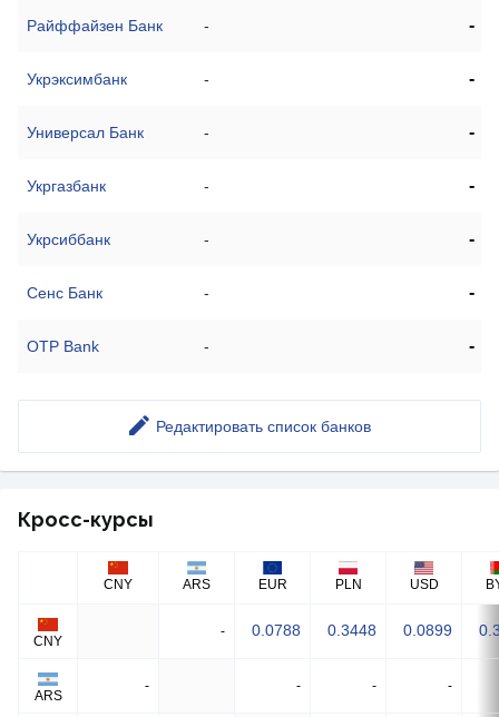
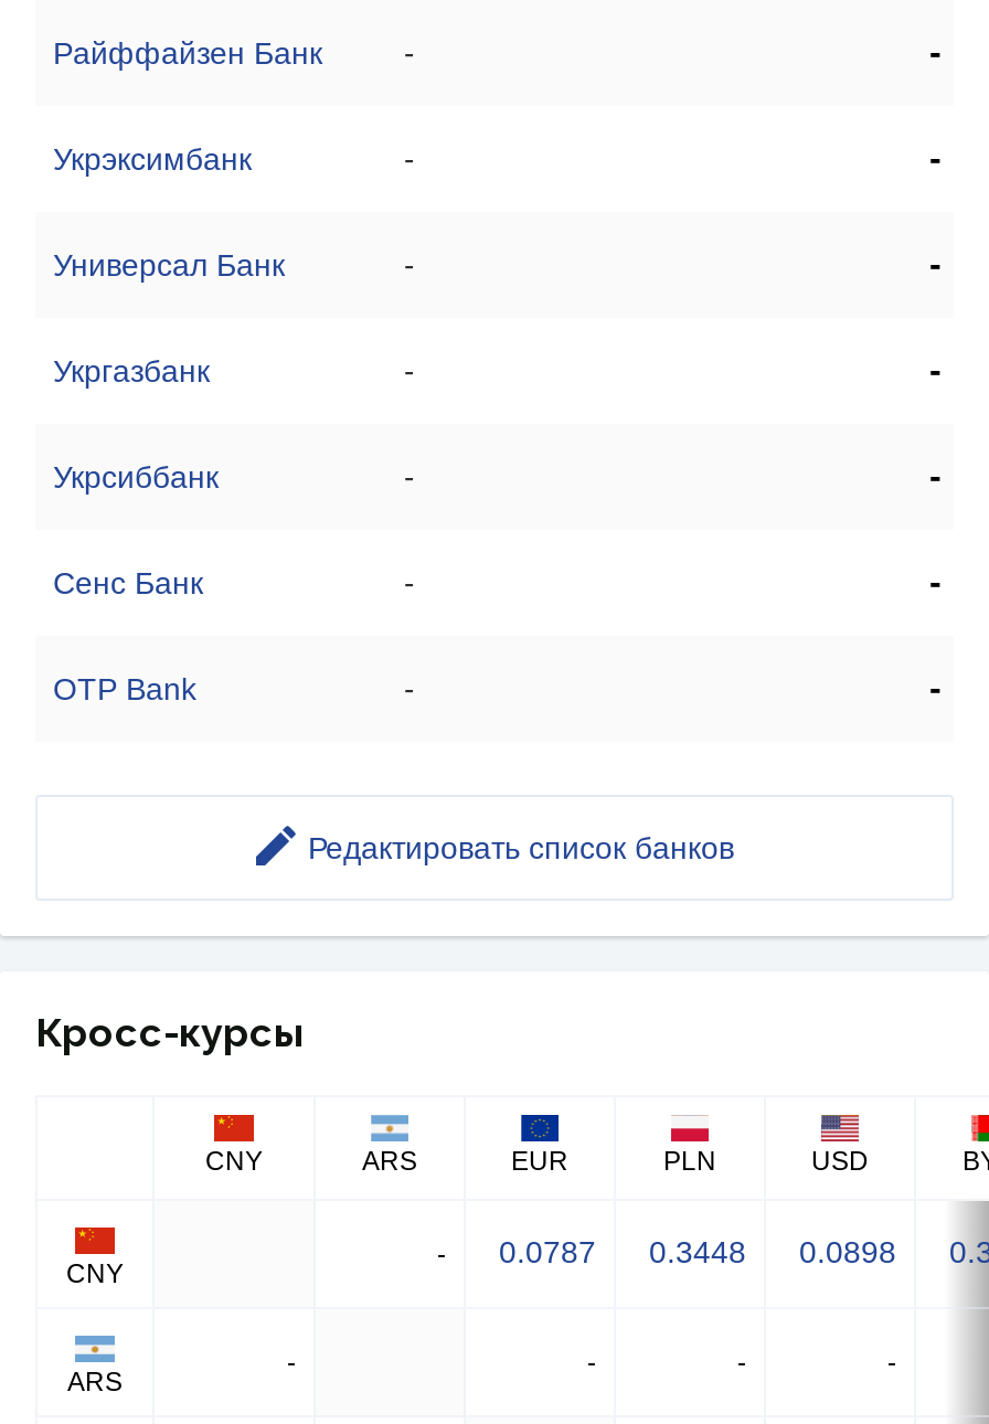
[252,621,301,639] 0.0788 -> [499,1235,596,1270] 0.0787
[403,621,452,639] 0.0899 -> [799,1235,896,1270] 0.0898

